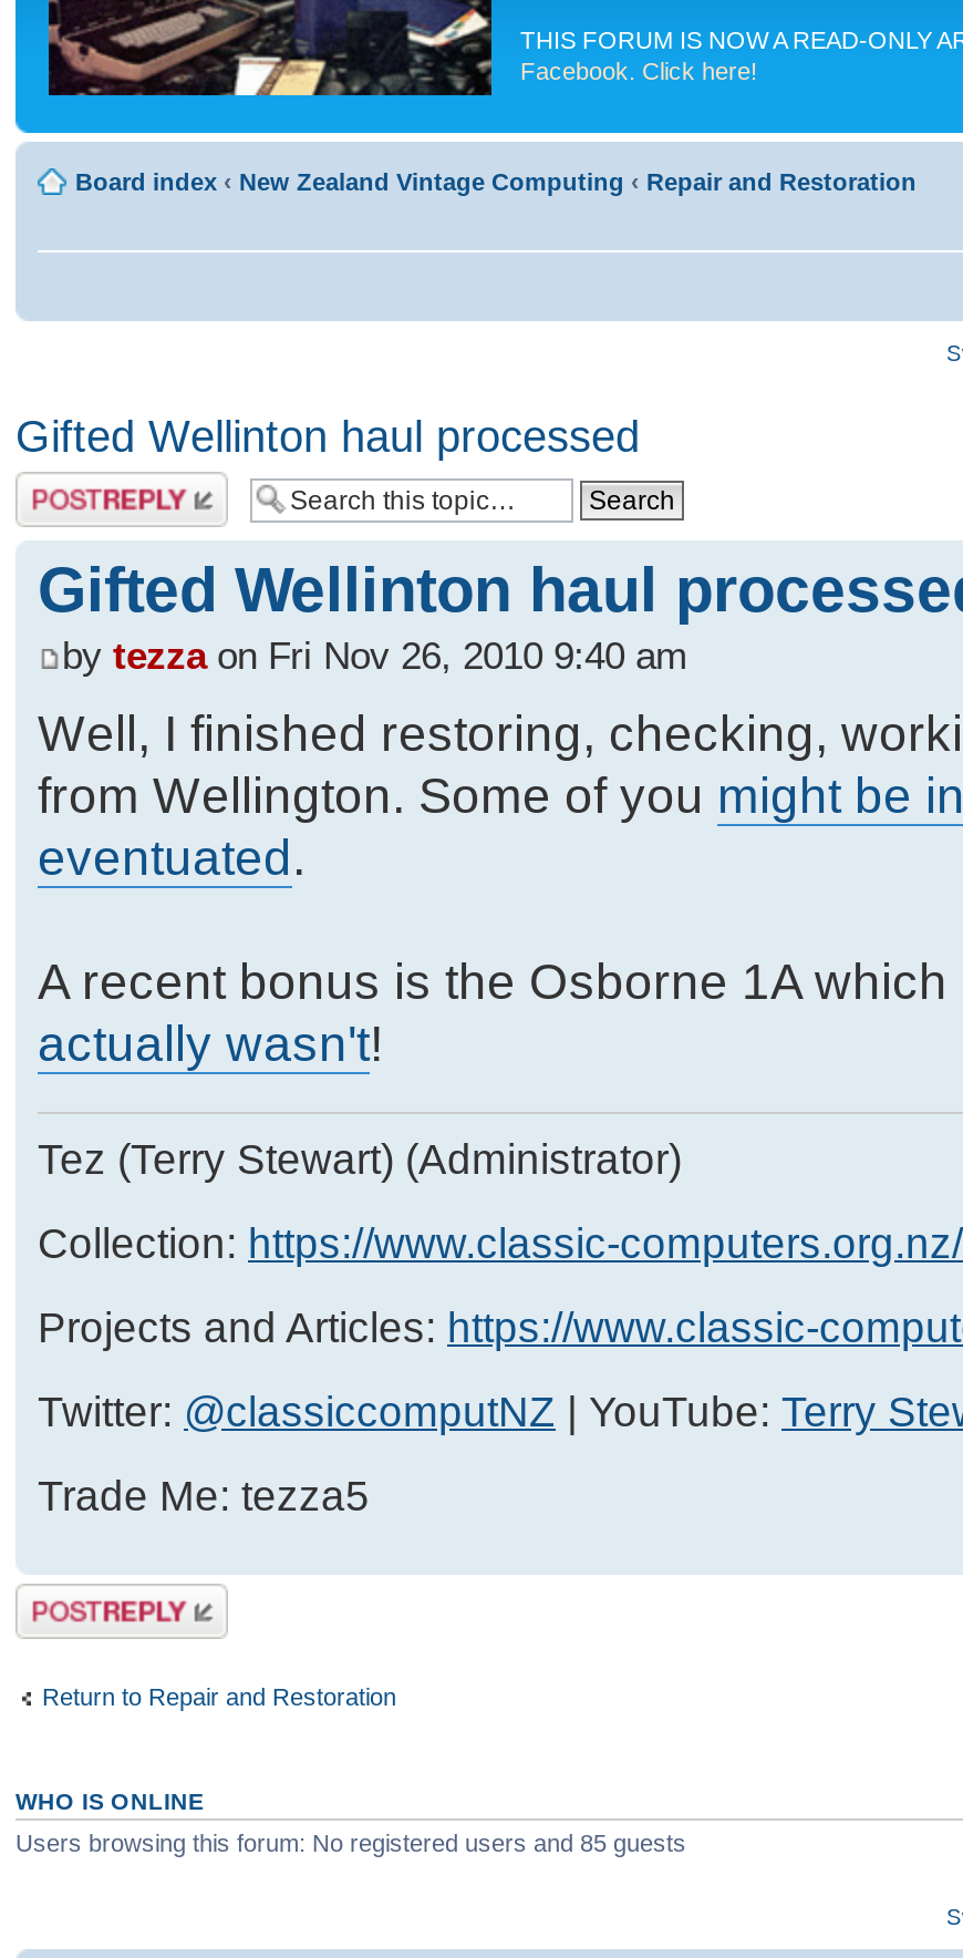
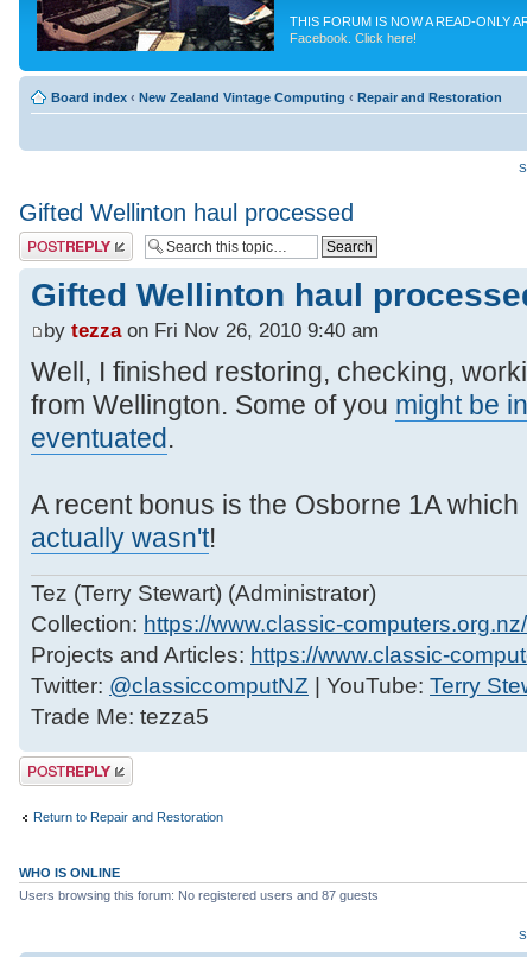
[15,1829,686,1856] Users browsing this forum: No registered users and 85 guests -> [19,888,379,902] Users browsing this forum: No registered users and 87 guests

